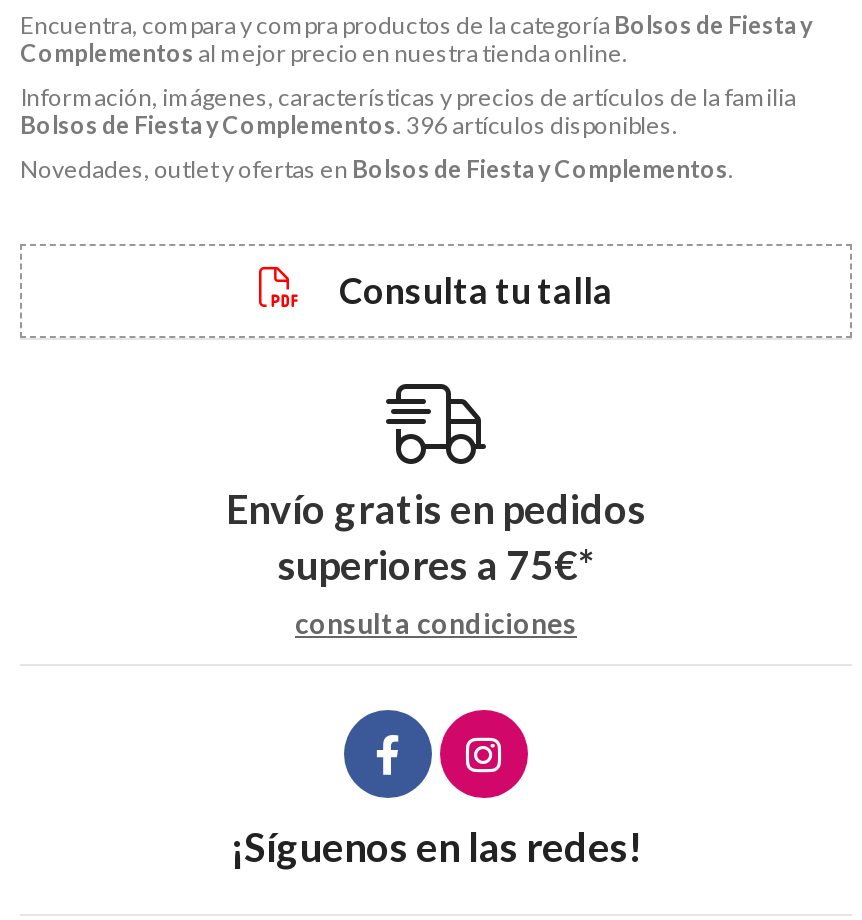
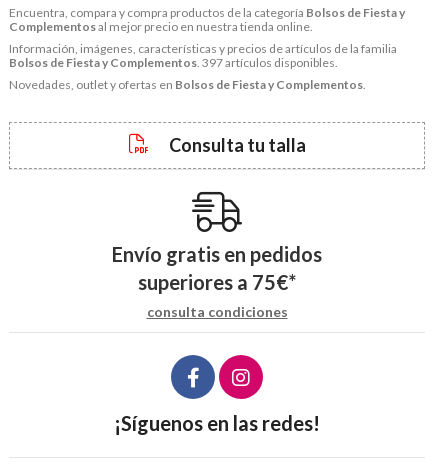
[20,109,678,139] Bolsos de Fiesta y Complementos. 396 artículos disponibles. -> [9,55,338,70] Bolsos de Fiesta y Complementos. 397 artículos disponibles.

